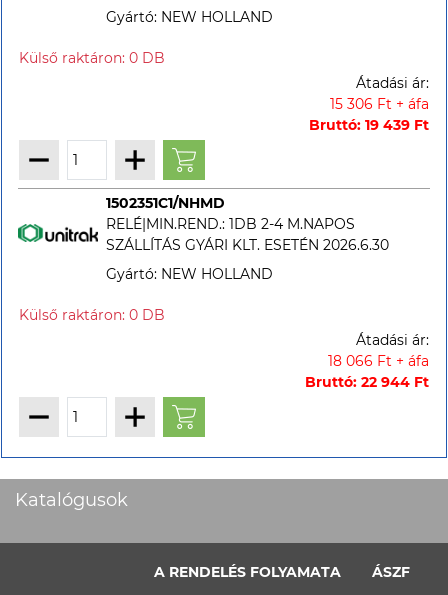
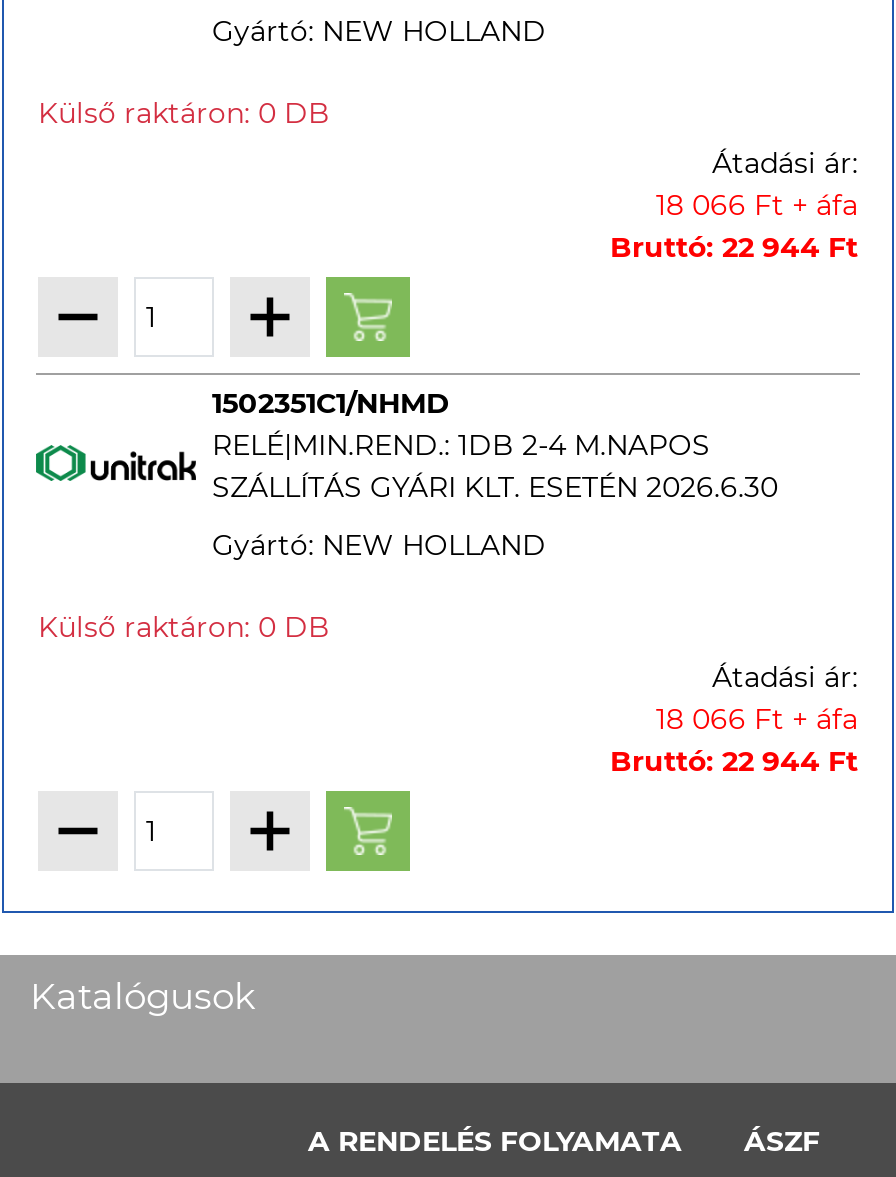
[330,95,429,113] 15 306 Ft + áfa -> [656,187,858,223] 18 066 Ft + áfa
[309,116,429,134] Bruttó: 19 439 Ft -> [610,229,858,265] Bruttó: 22 944 Ft

